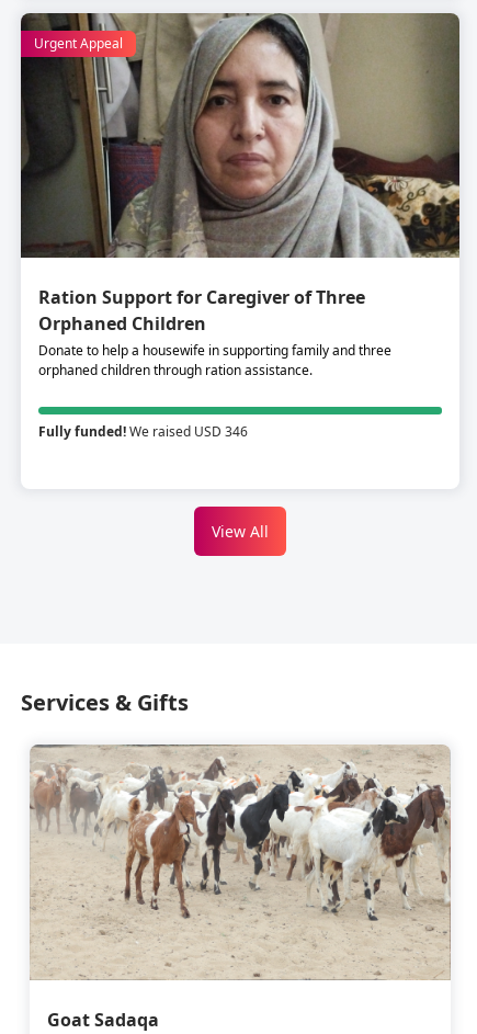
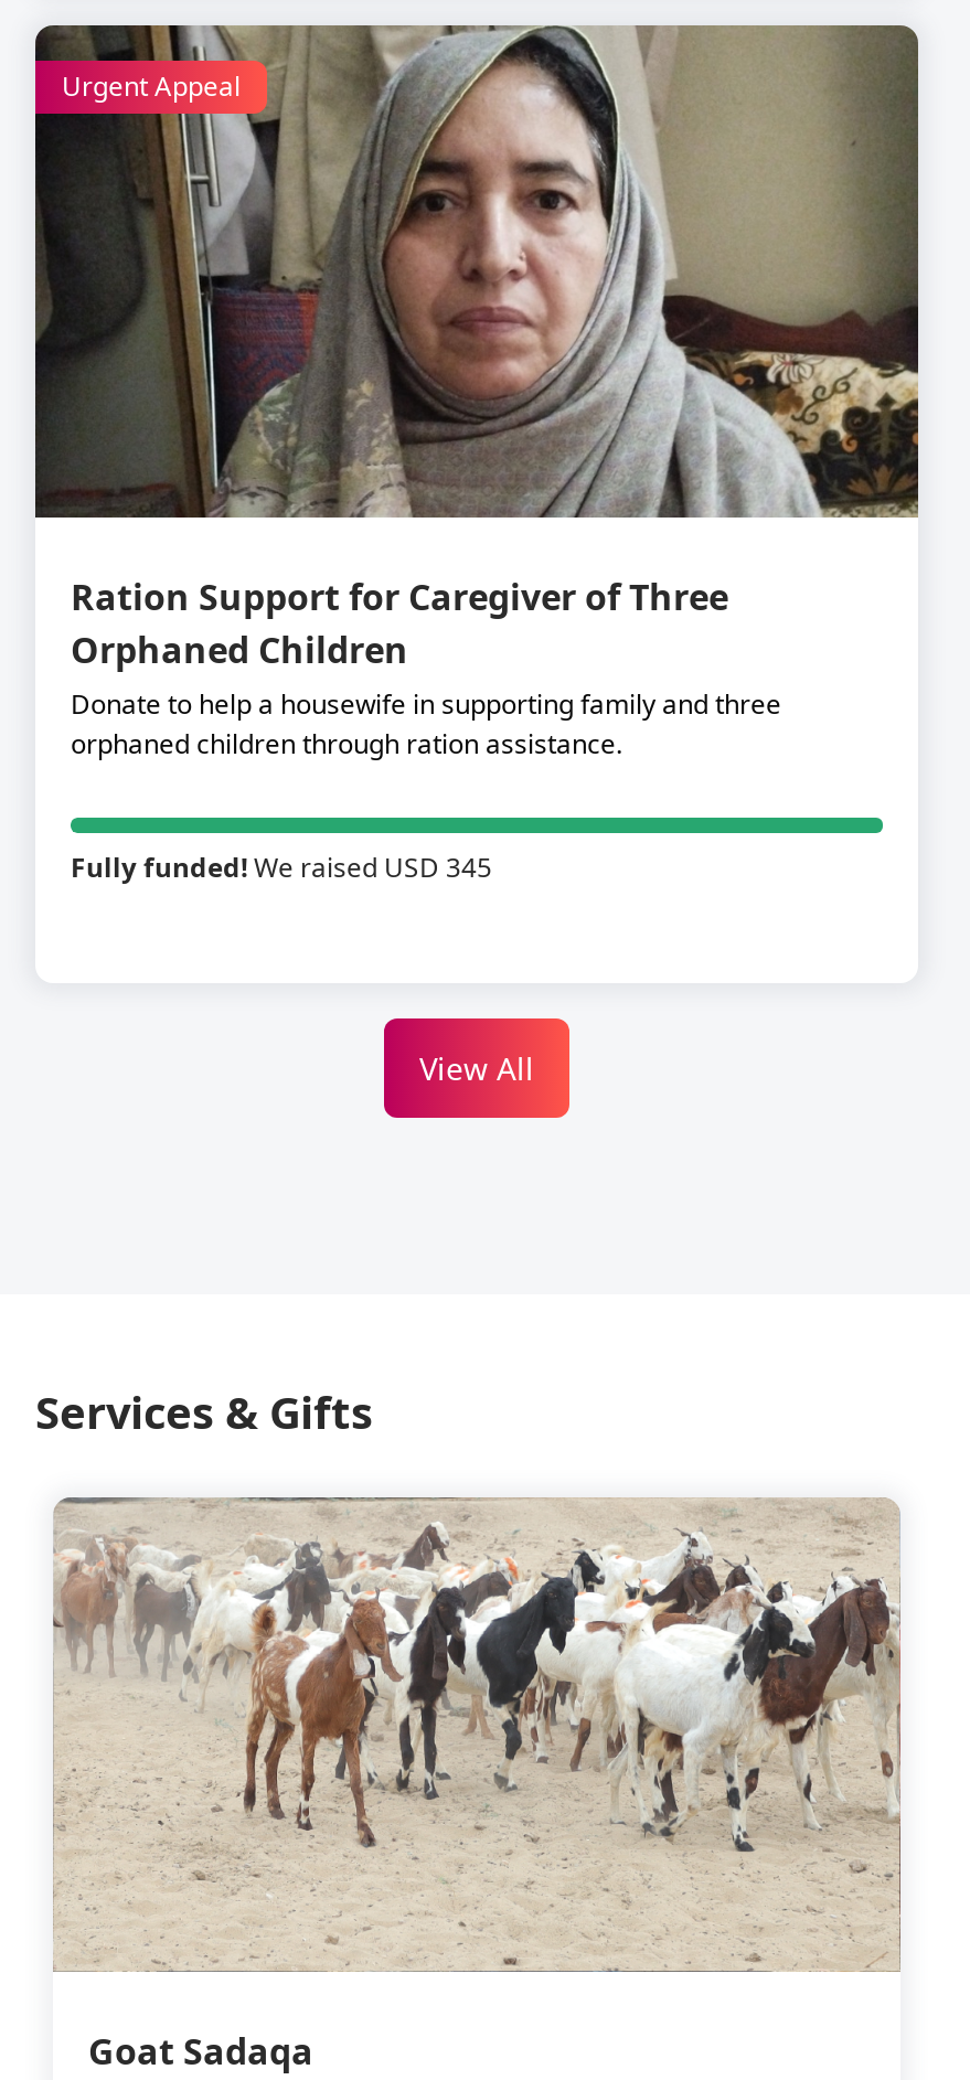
[38,423,248,441] Fully funded! We raised USD 346 -> [71,850,492,887] Fully funded! We raised USD 345

